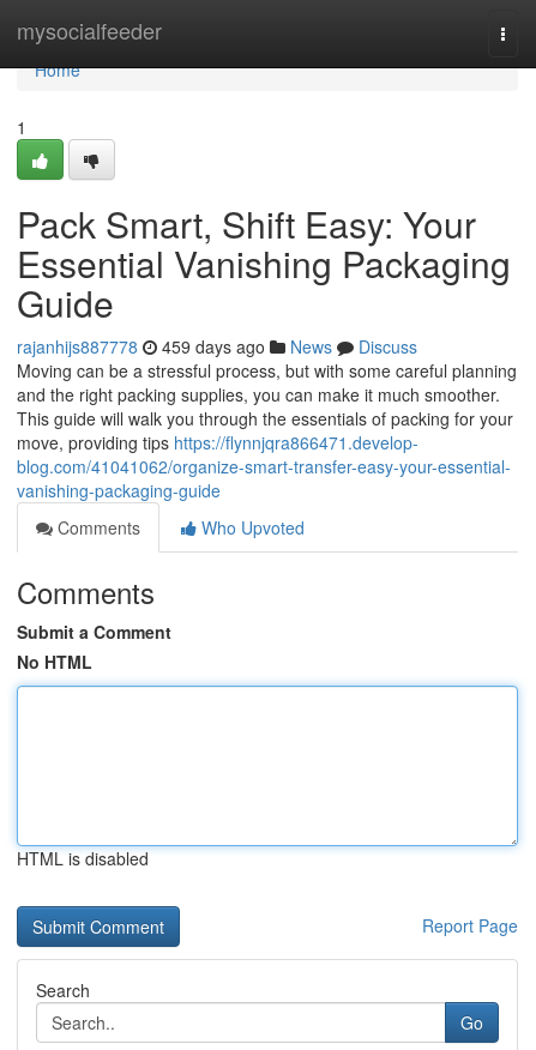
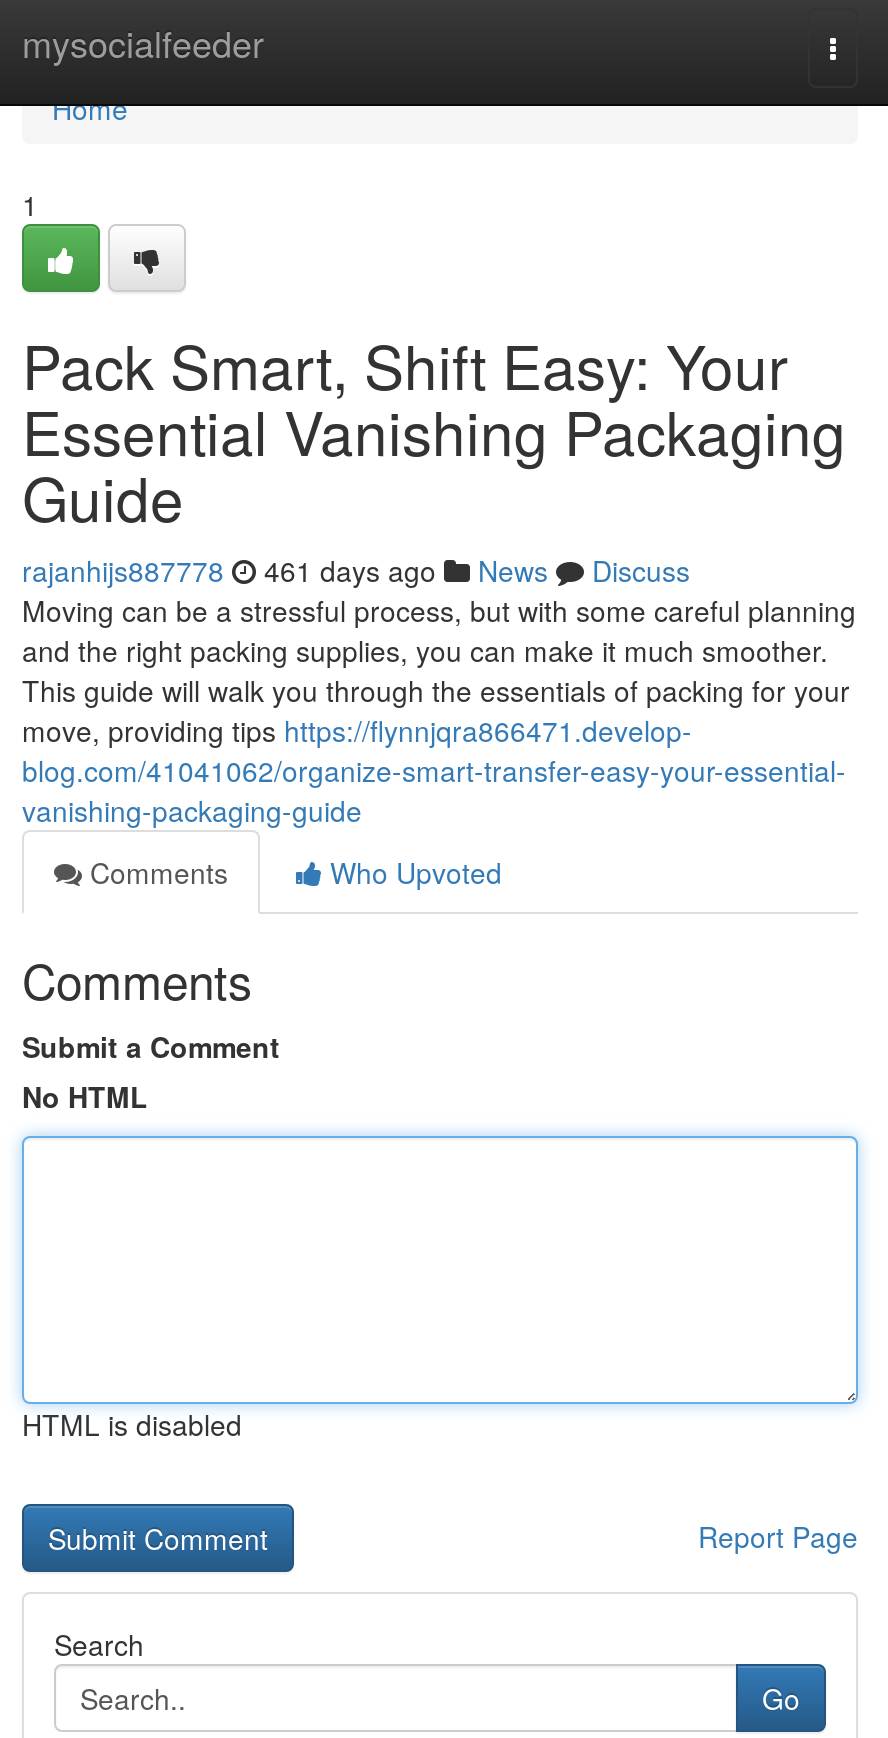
[17,334,417,358] rajanhijs887778 459 days ago News Discuss -> [22,550,690,590] rajanhijs887778 461 days ago News Discuss

